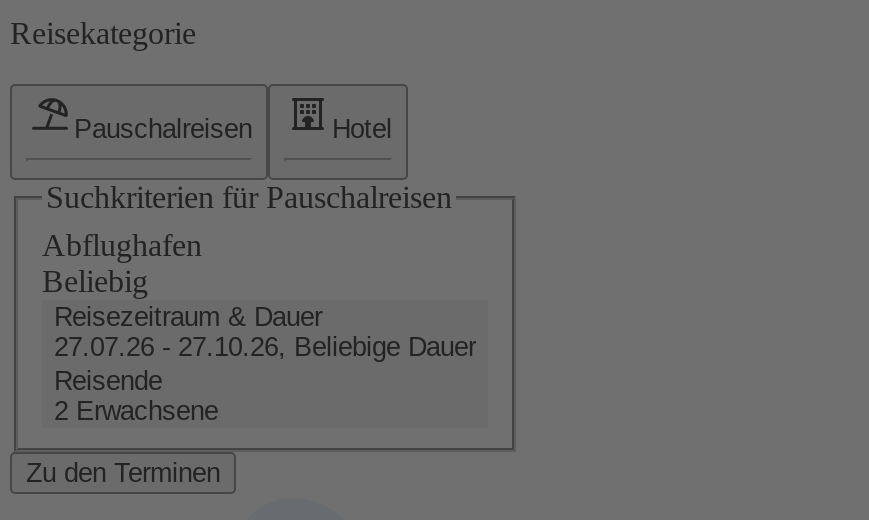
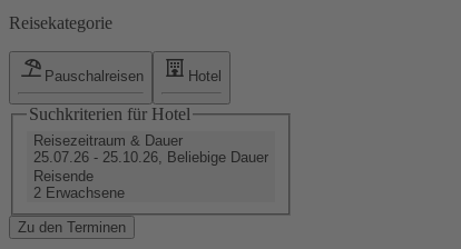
[42,180,452,298] Suchkriterien für Pauschalreisen | Abflughafen | Beliebig -> [29,105,190,124] Suchkriterien für Hotel
[54,332,476,362] 27.07.26 - 27.10.26, Beliebige Dauer -> [33,149,268,165] 25.07.26 - 25.10.26, Beliebige Dauer

